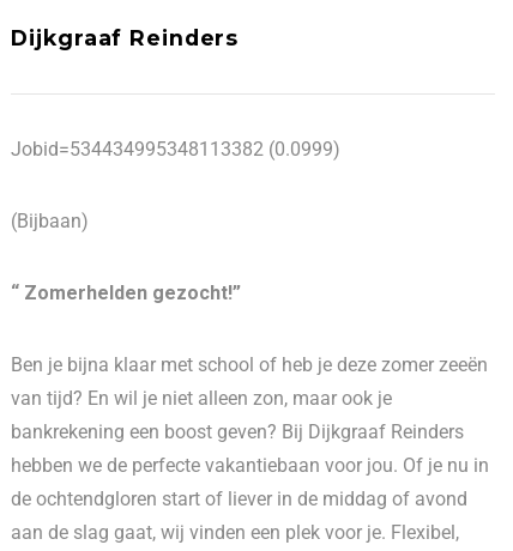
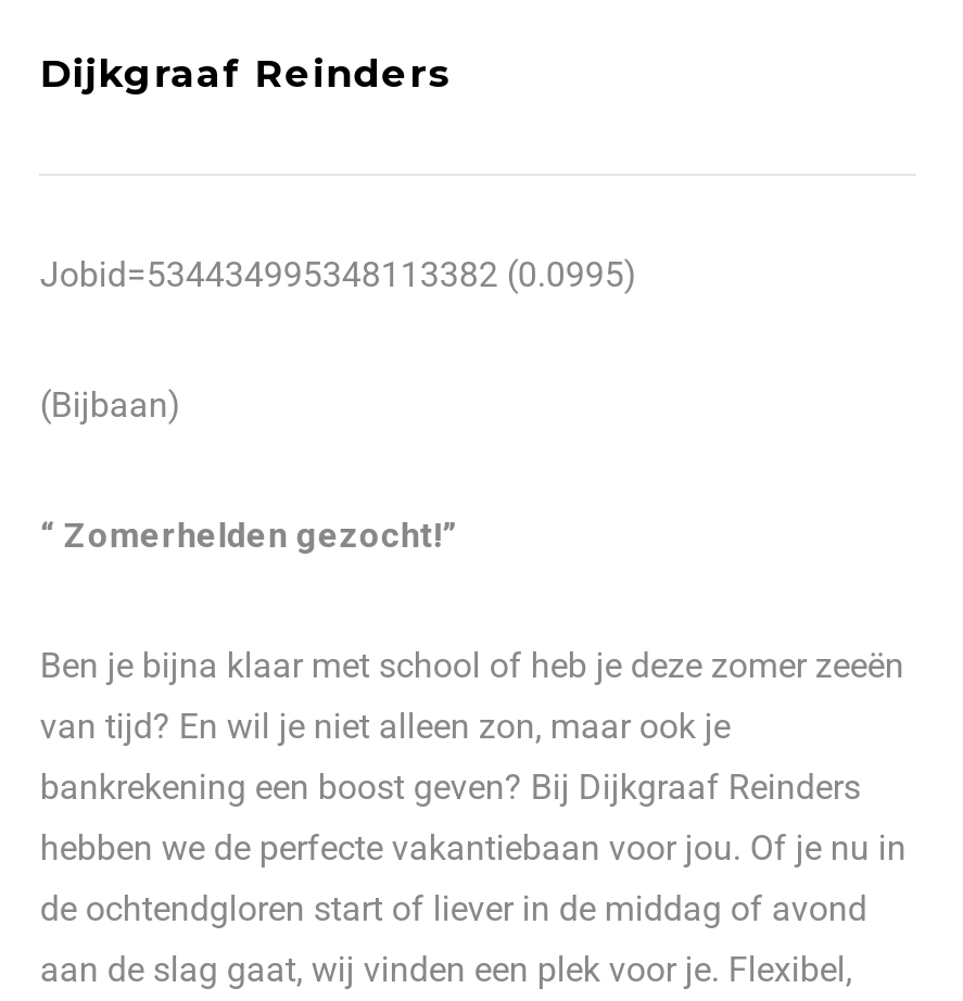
[11,138,341,161] Jobid=534434995348113382 (0.0999) -> [40,254,637,295] Jobid=534434995348113382 (0.0995)

